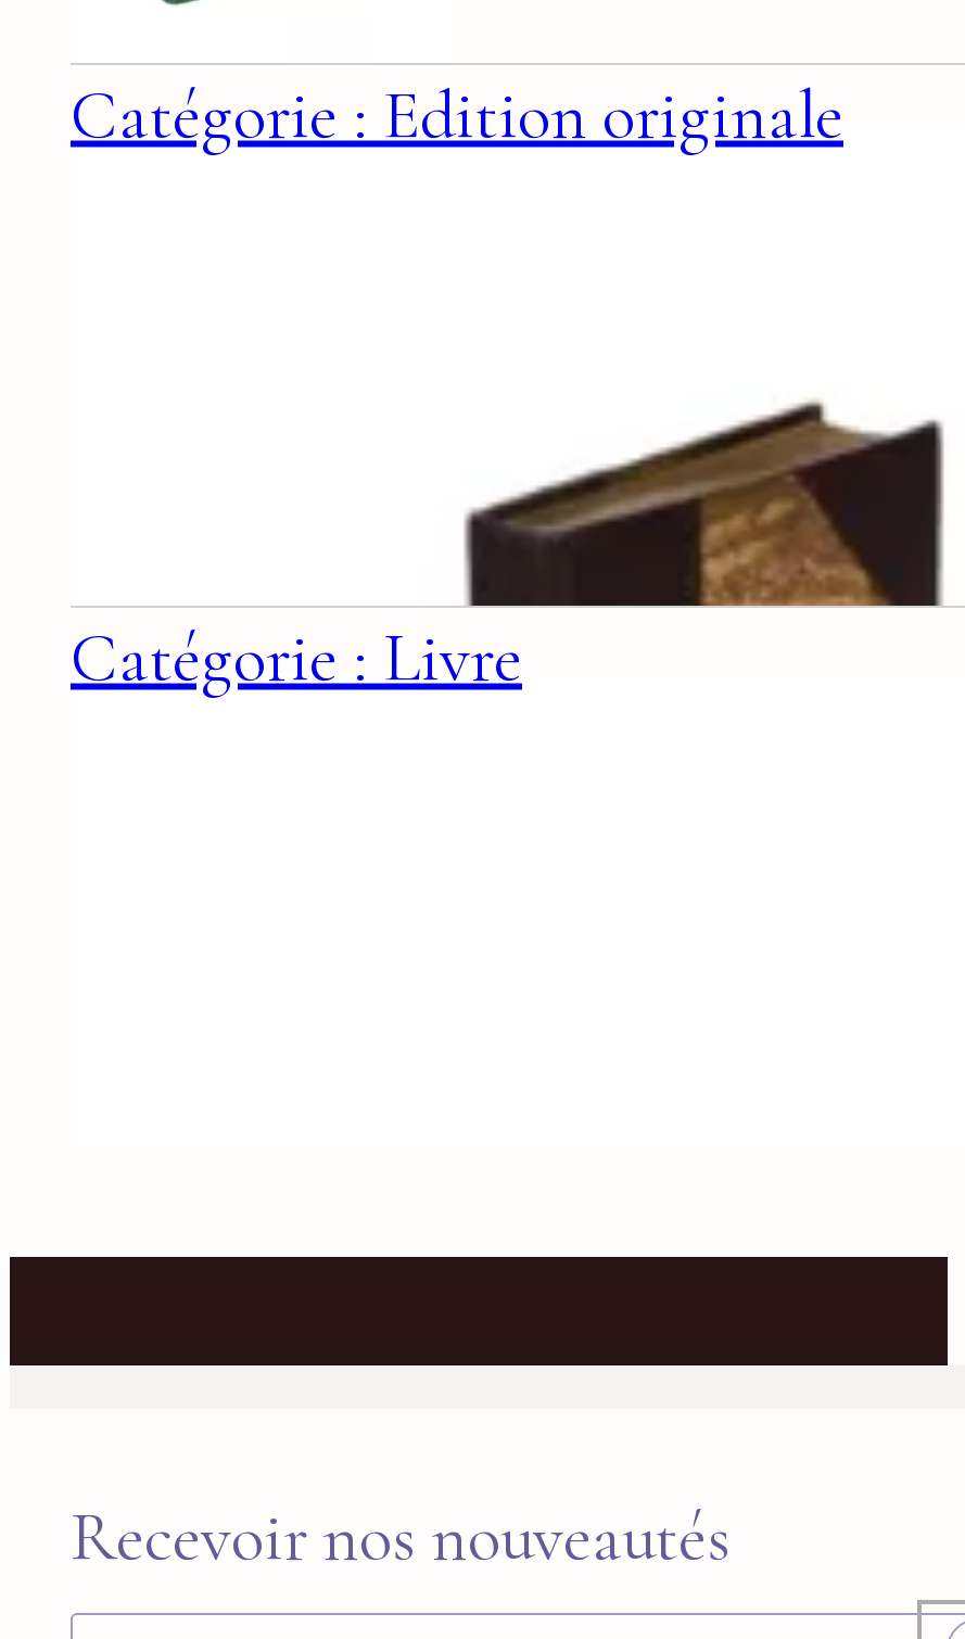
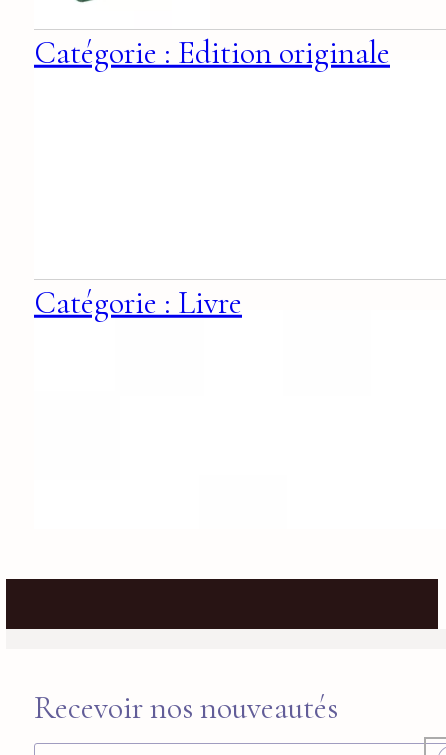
[464,399,945,608] [image] -> none

